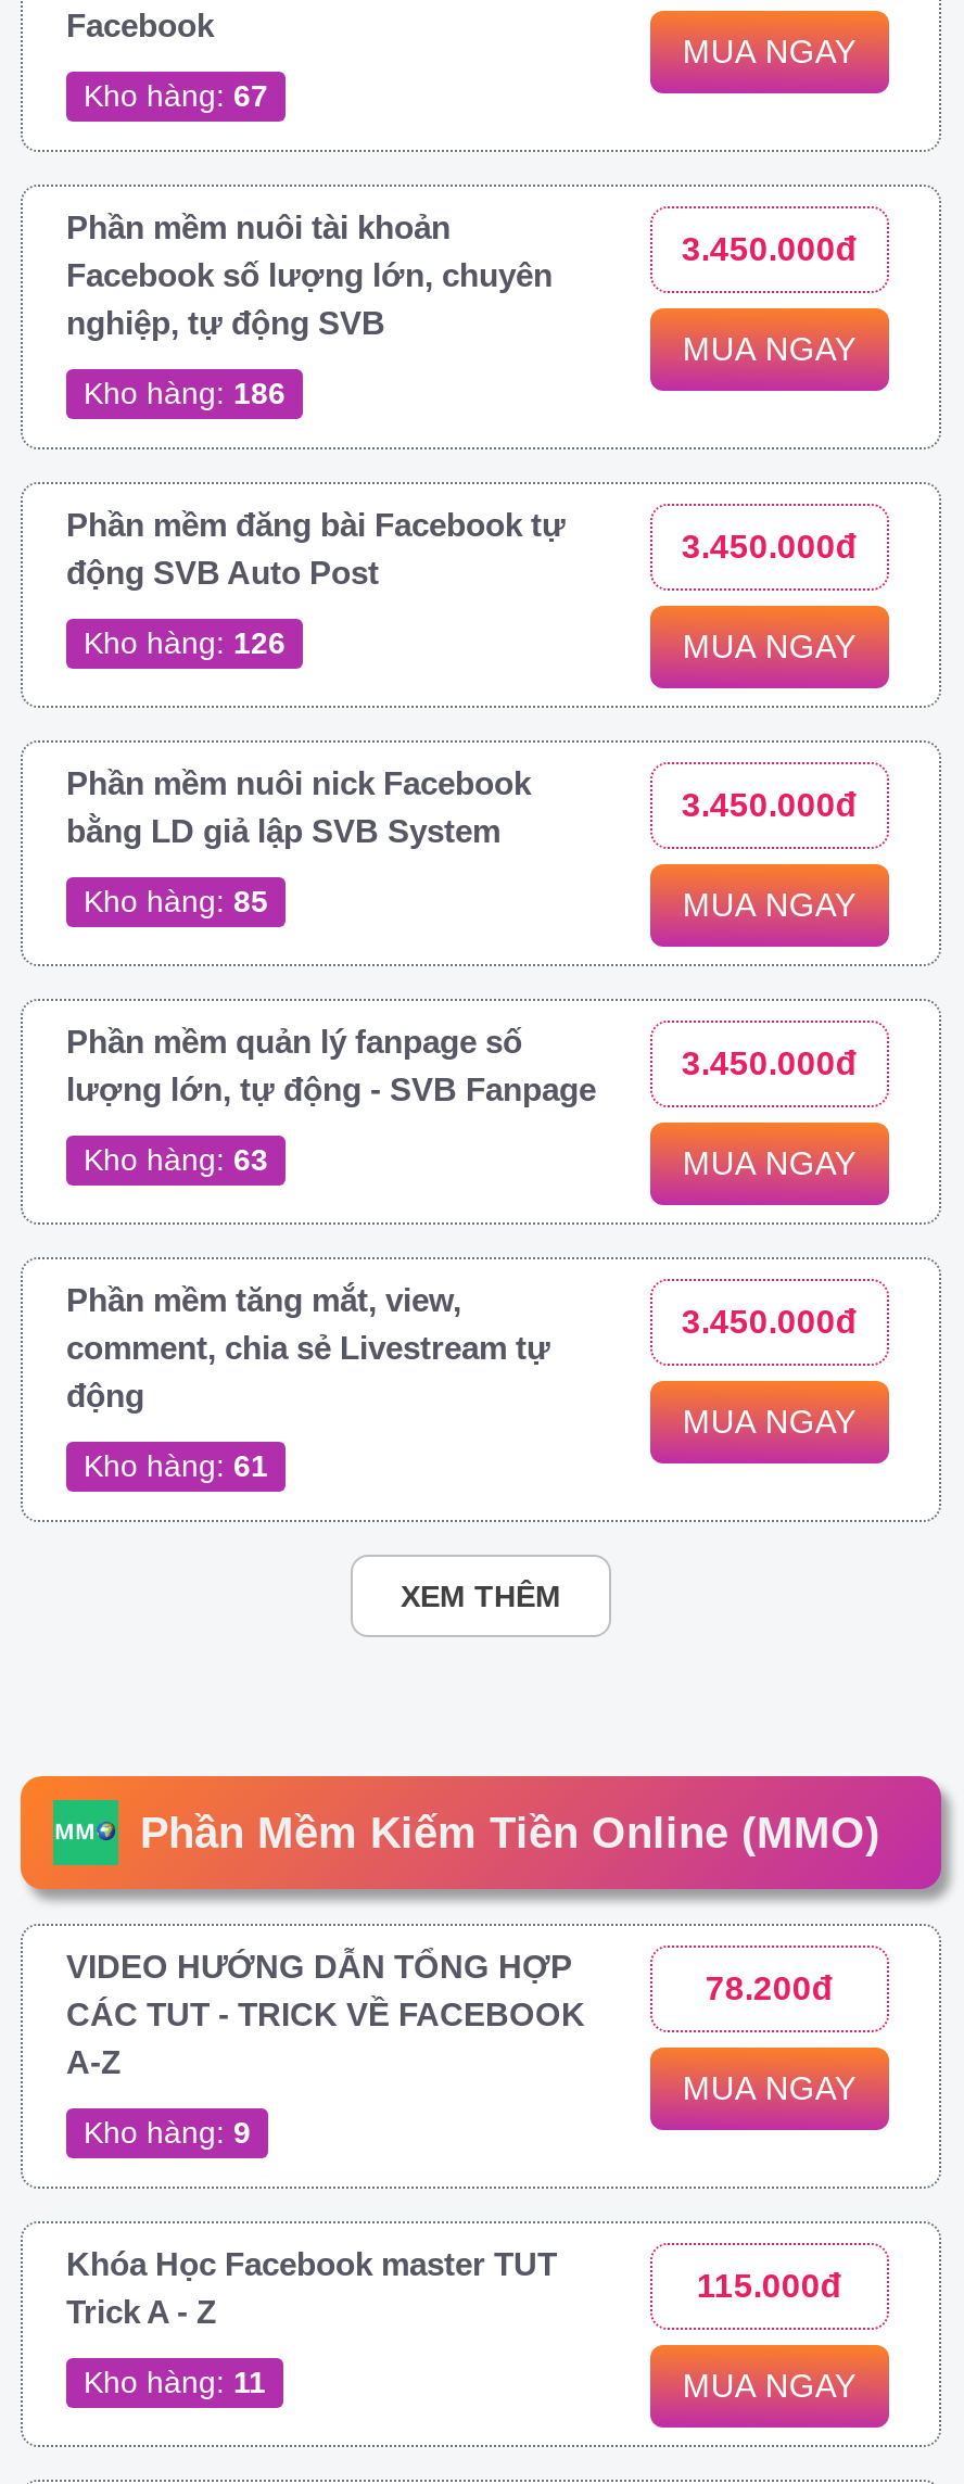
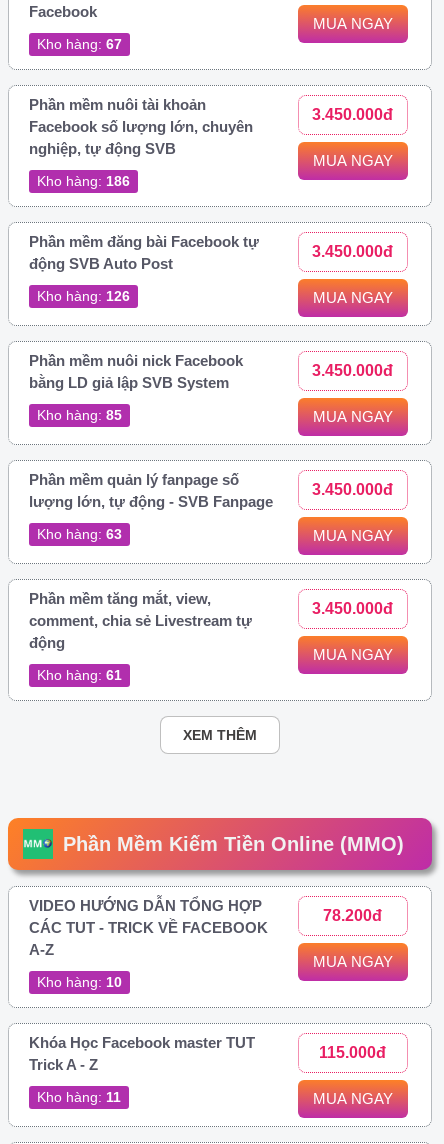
[84,2115,251,2150] Kho hàng: 9 -> [37,974,122,990] Kho hàng: 10

